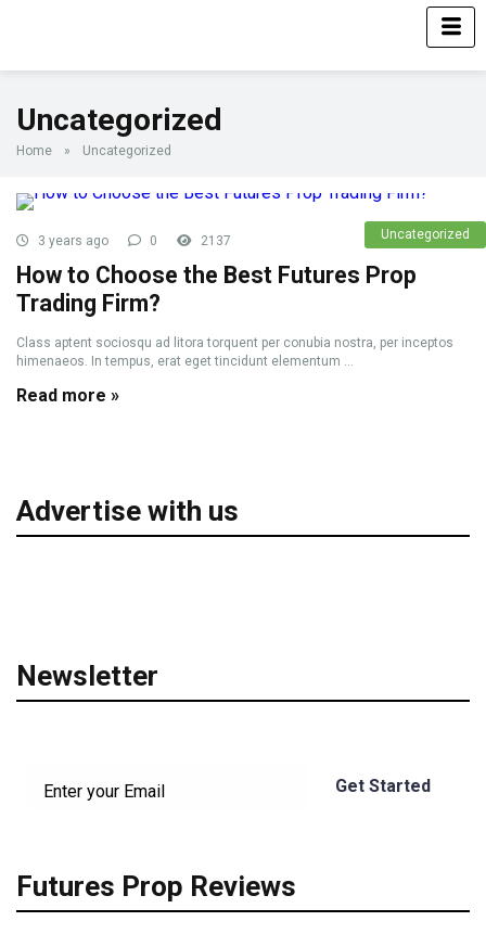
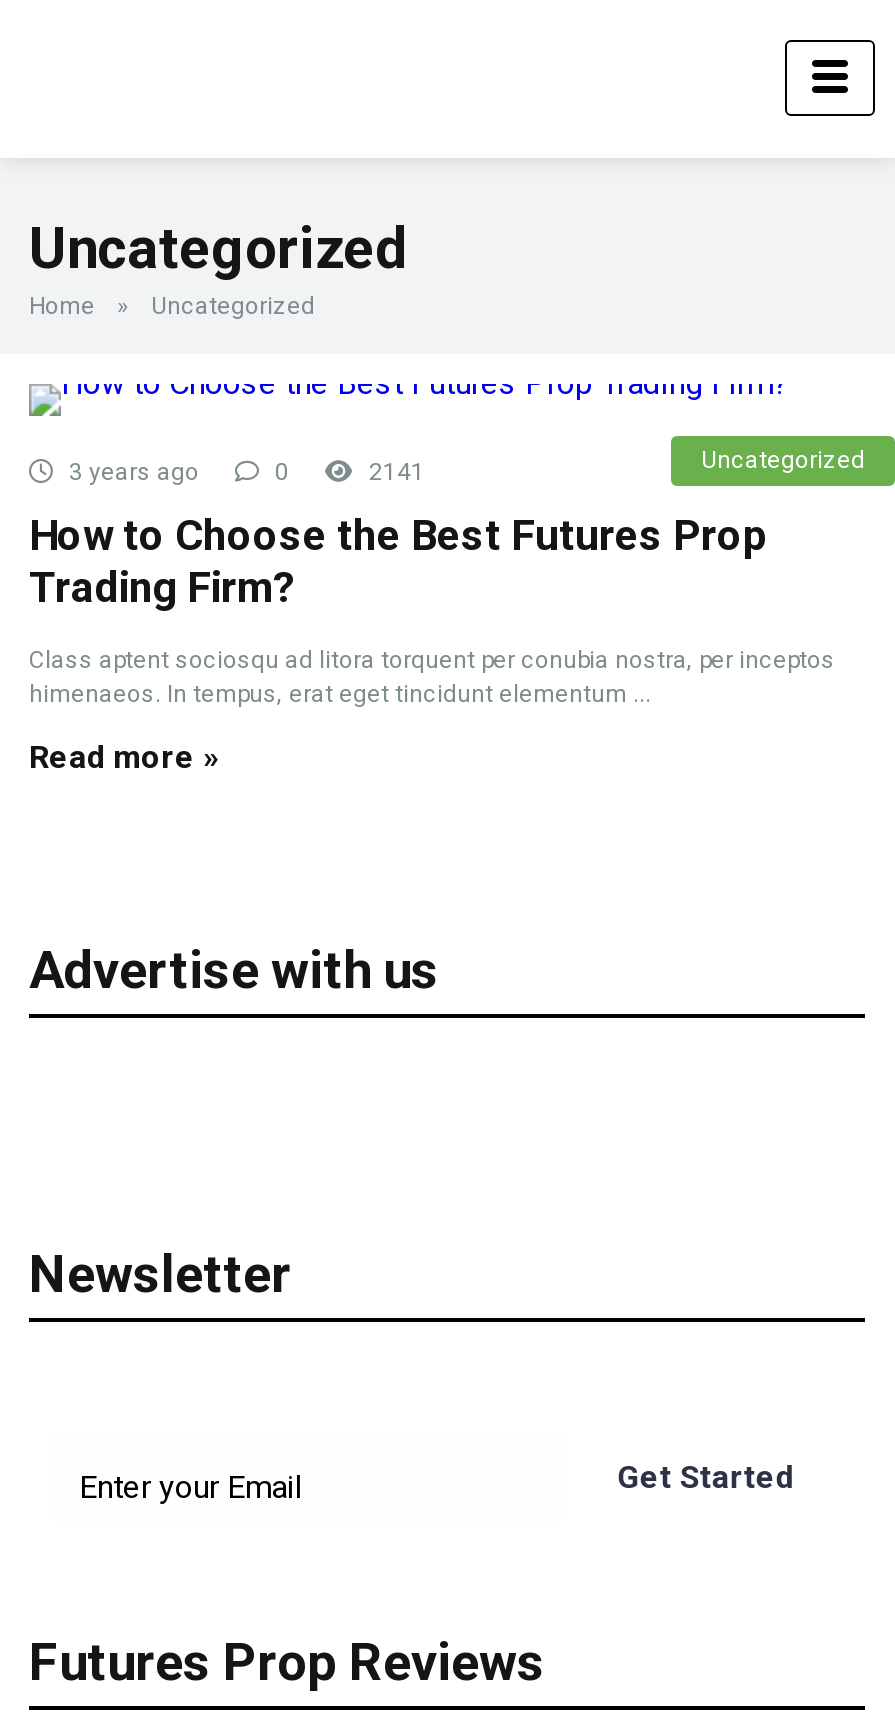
[197,233,231,248] 2137 -> [363,458,425,486] 2141

